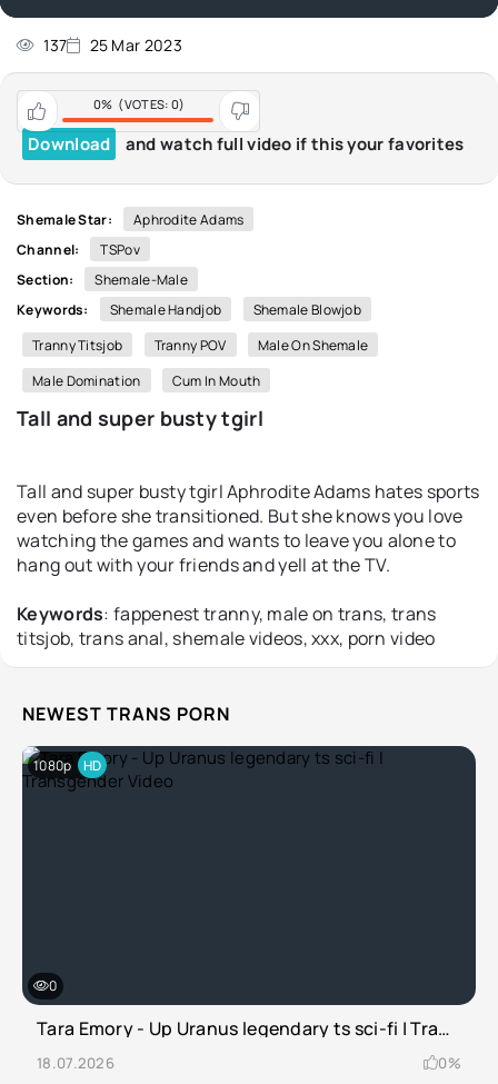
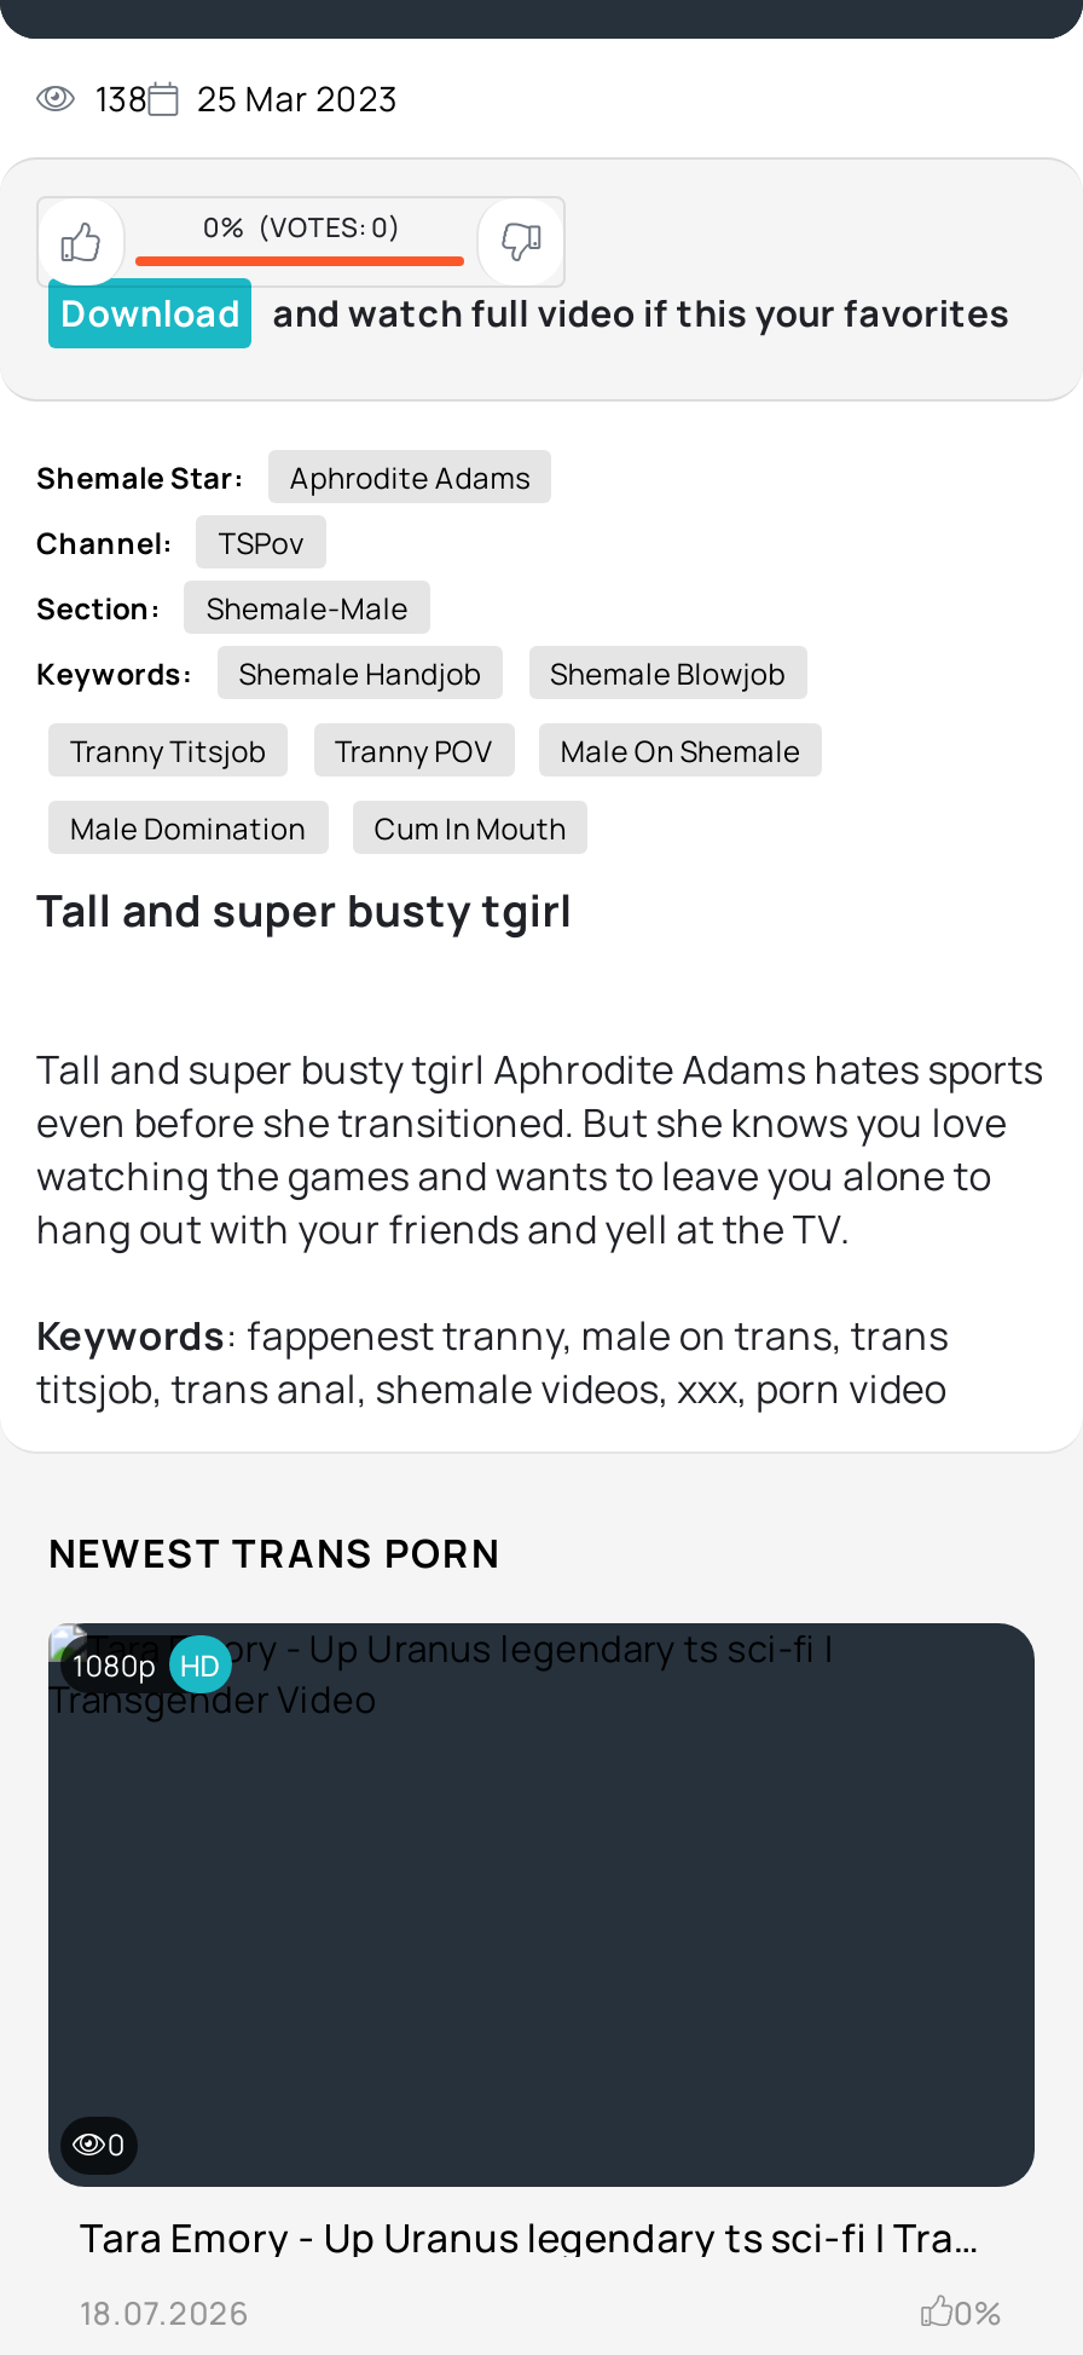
[44,34,182,56] 137 25 Mar 2023 -> [95,75,398,121] 138 25 Mar 2023

